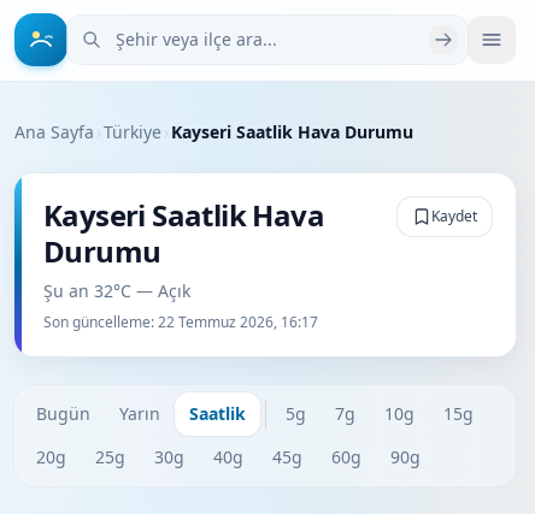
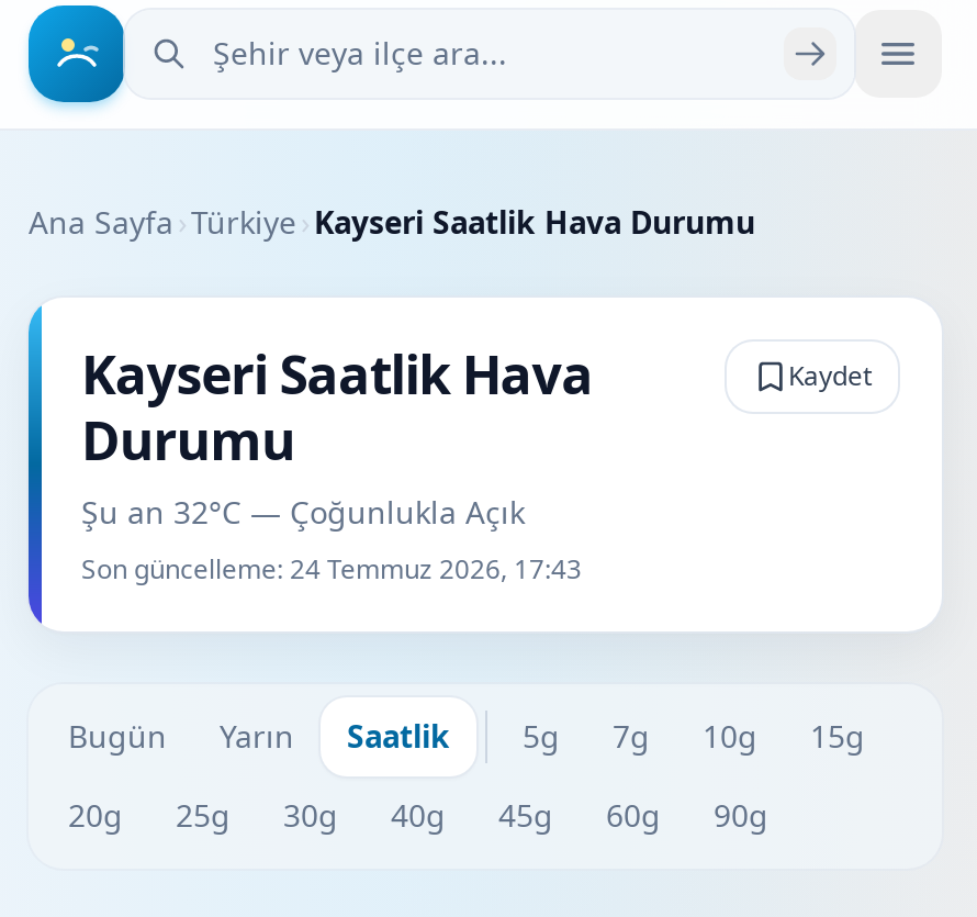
[43,279,318,332] Şu an 32°C — Açık | Son güncelleme: 22 Temmuz 2026, 16:17 -> [81,491,582,588] Şu an 32°C — Çoğunlukla Açık | Son güncelleme: 24 Temmuz 2026, 17:43

